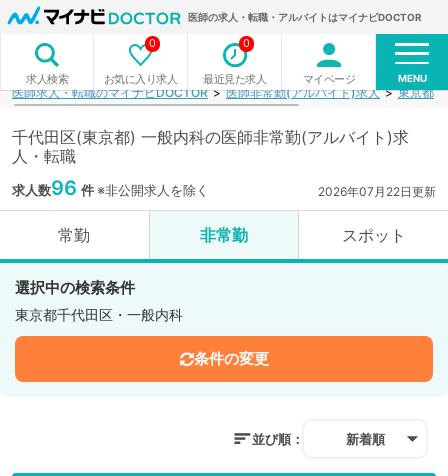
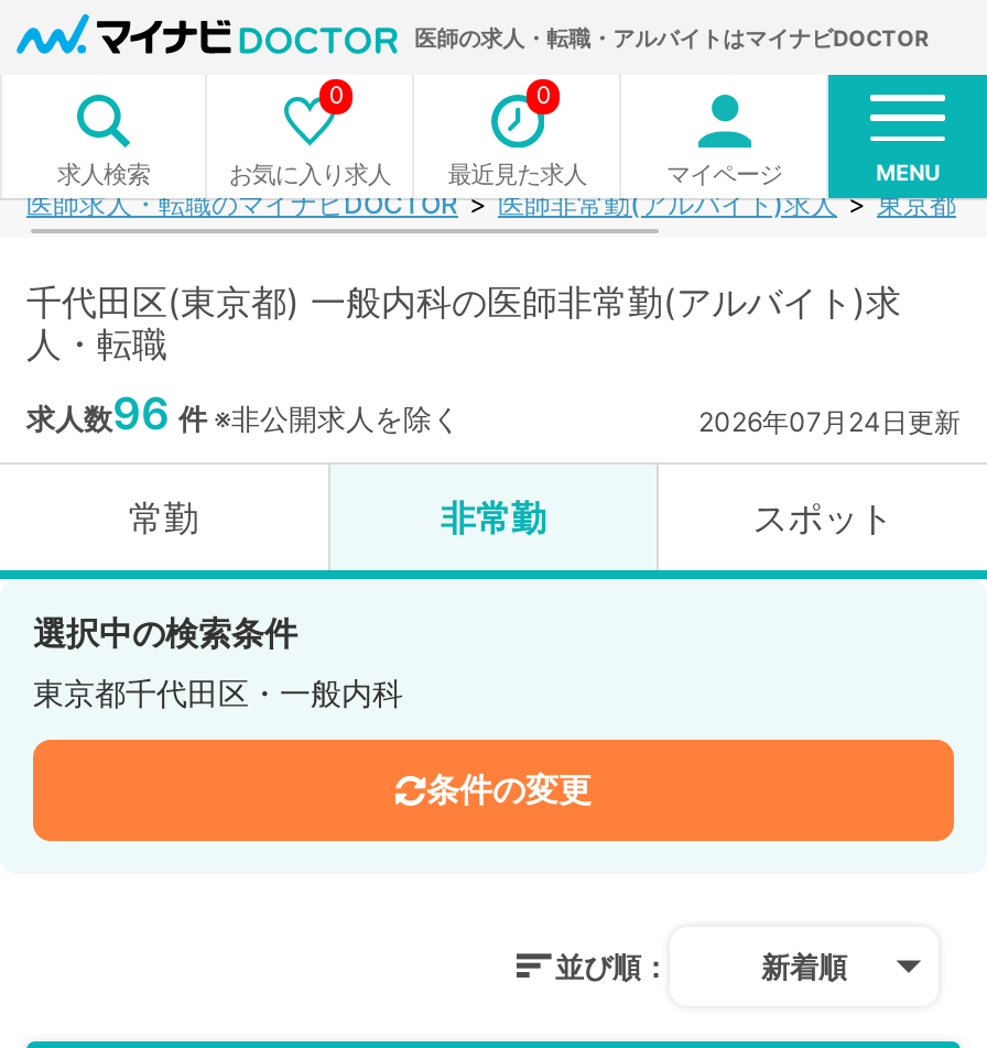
[318,184,436,199] 2026年07月22日更新 -> [698,405,961,438] 2026年07月24日更新

